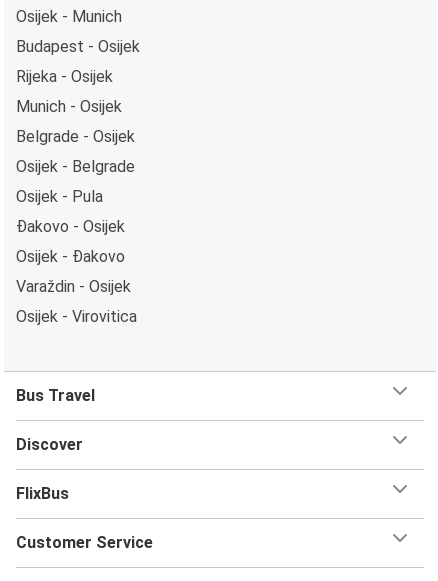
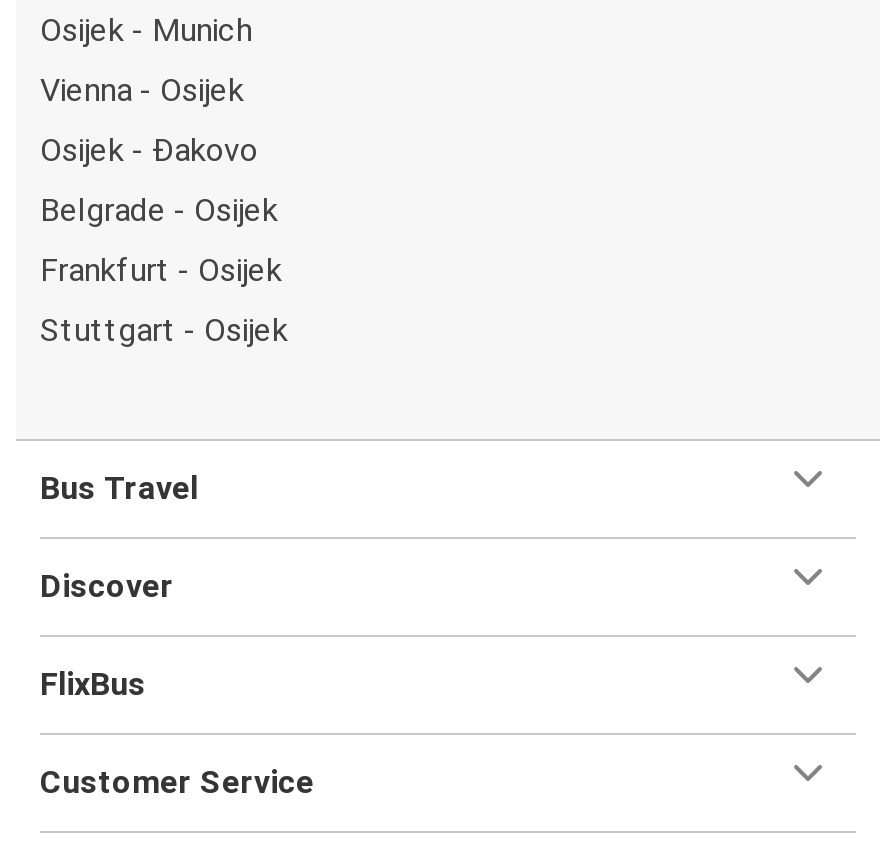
[16,36,140,115] Budapest - Osijek | Rijeka - Osijek | Munich - Osijek -> [40,70,244,108] Vienna - Osijek
[16,156,137,325] Osijek - Belgrade | Osijek - Pula | Đakovo - Osijek | Varaždin - Osijek | Osijek - Virovitica -> [40,250,288,348] Frankfurt - Osijek | Stuttgart - Osijek
moved [16,246,125,265] -> [40,130,258,168]: Osijek - Đakovo

